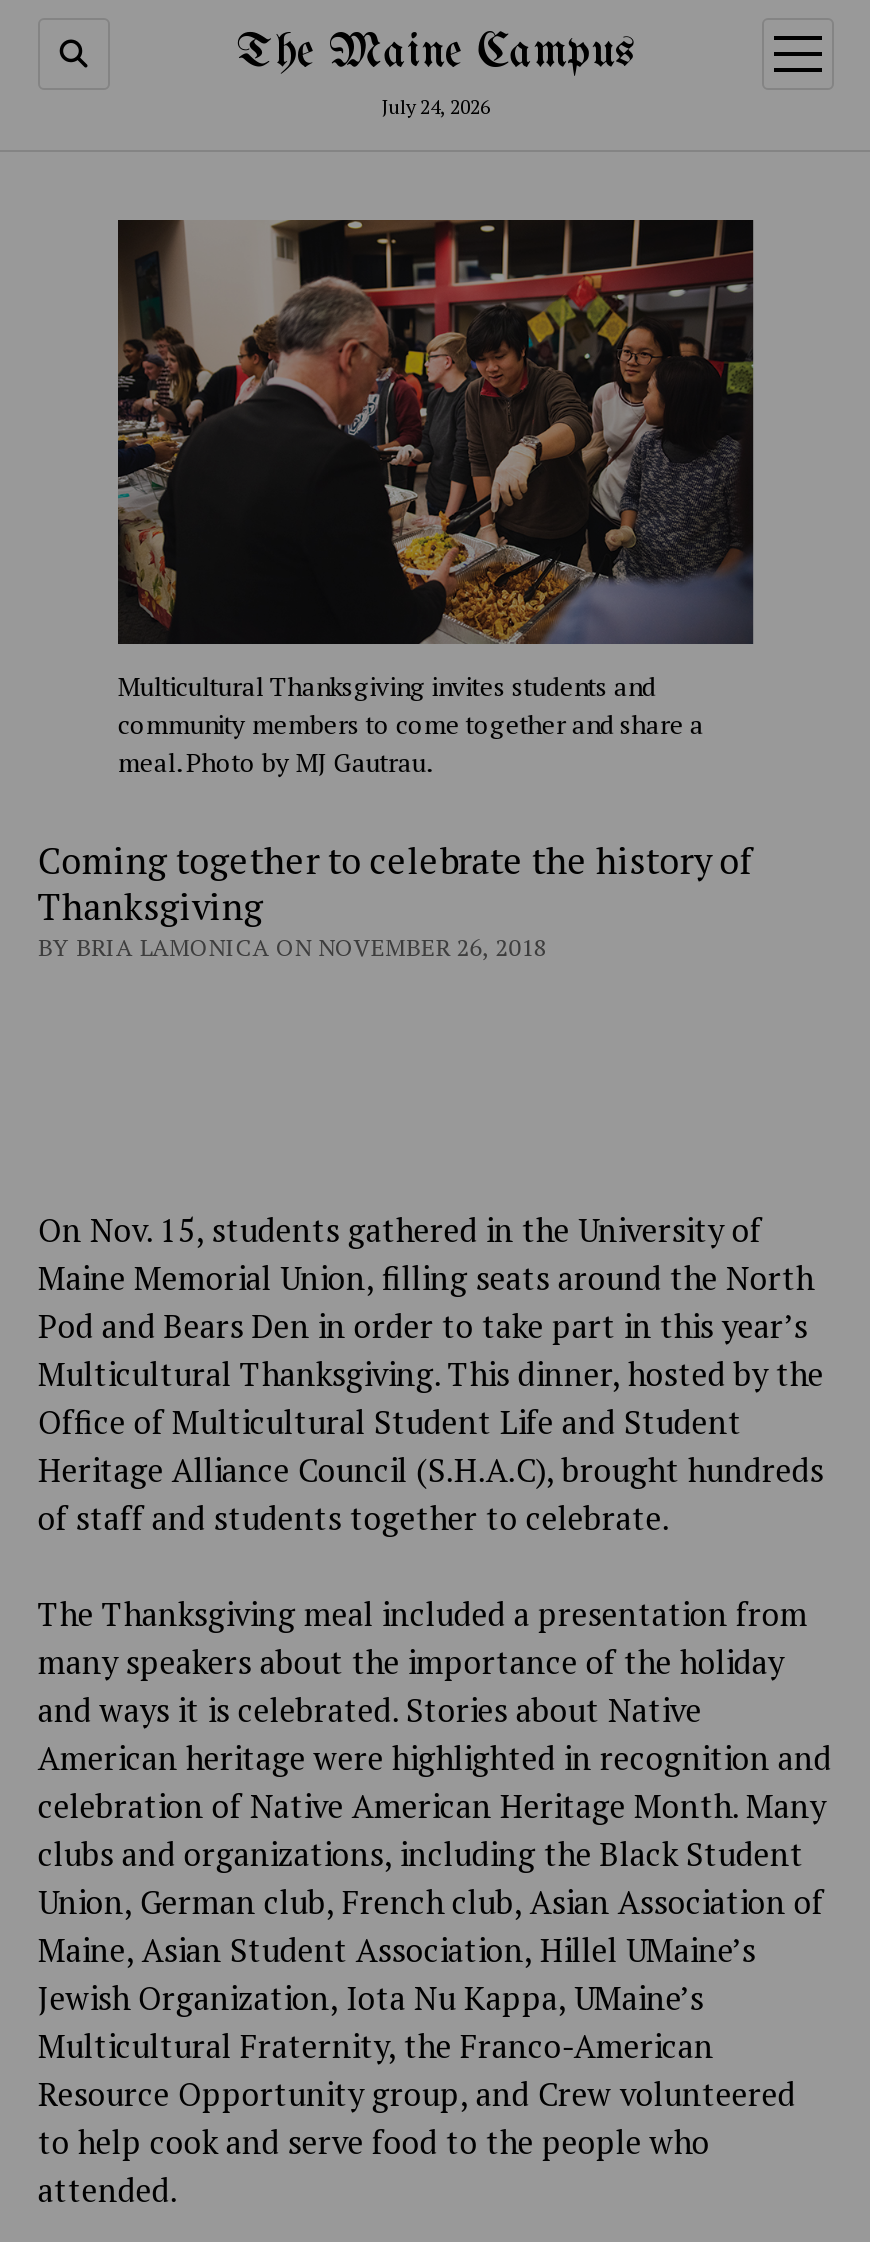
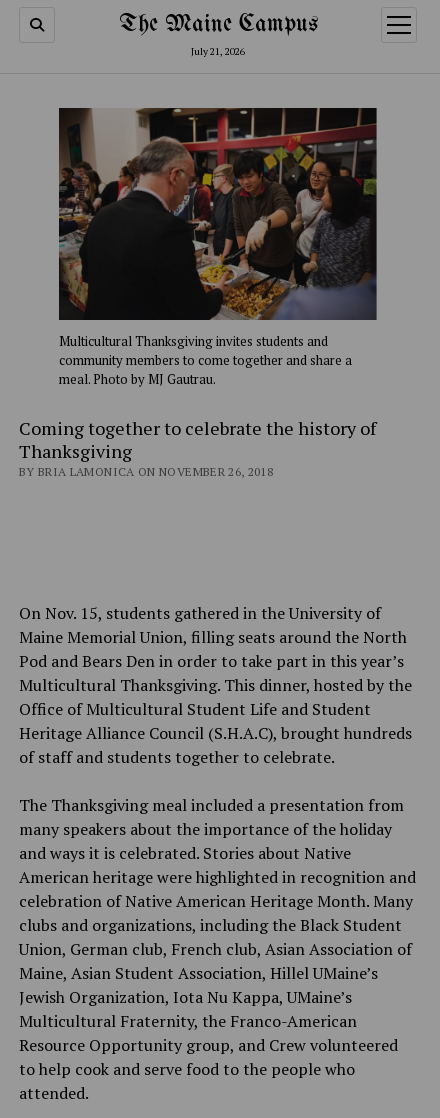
[382,94,490,120] July 24, 2026 -> [191,45,245,58] July 21, 2026

